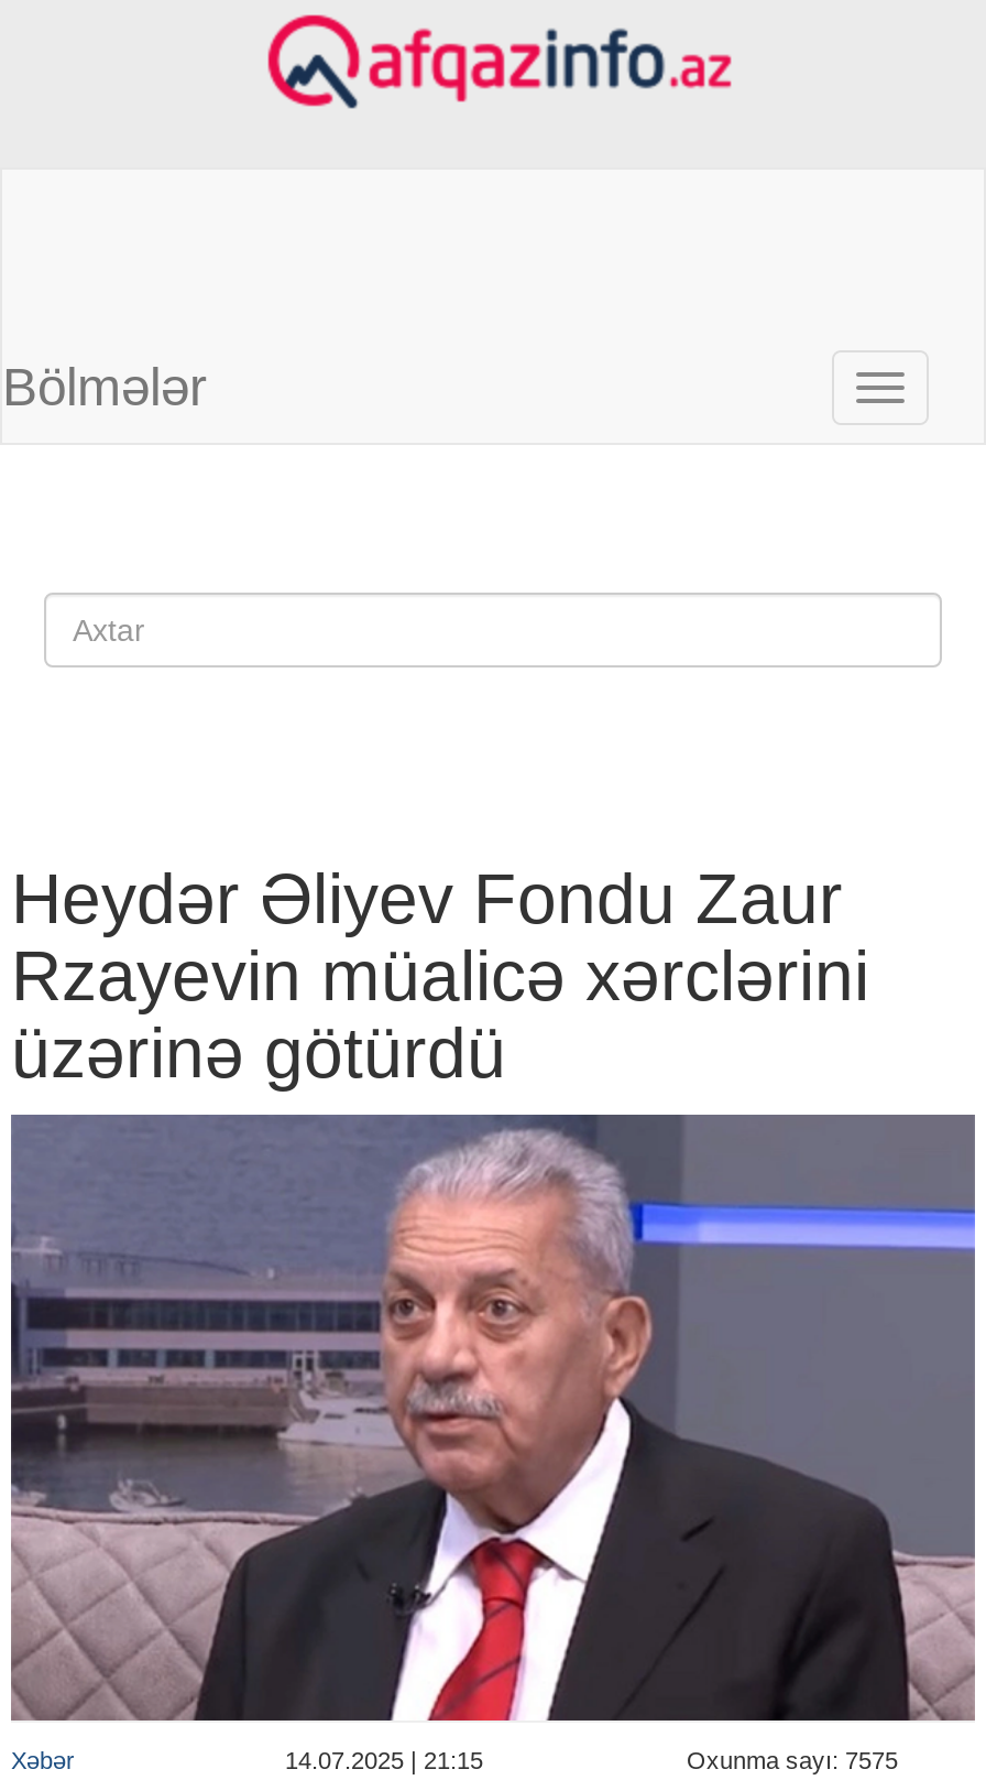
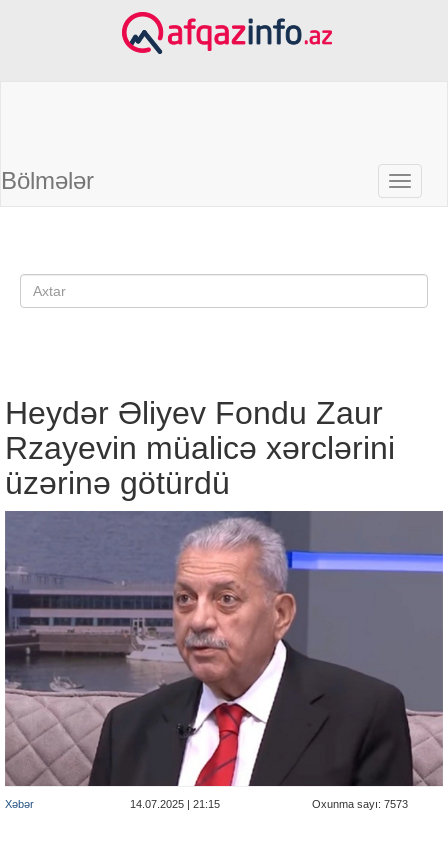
[687,1747,898,1773] Oxunma sayı: 7575 -> [312,798,408,810] Oxunma sayı: 7573

